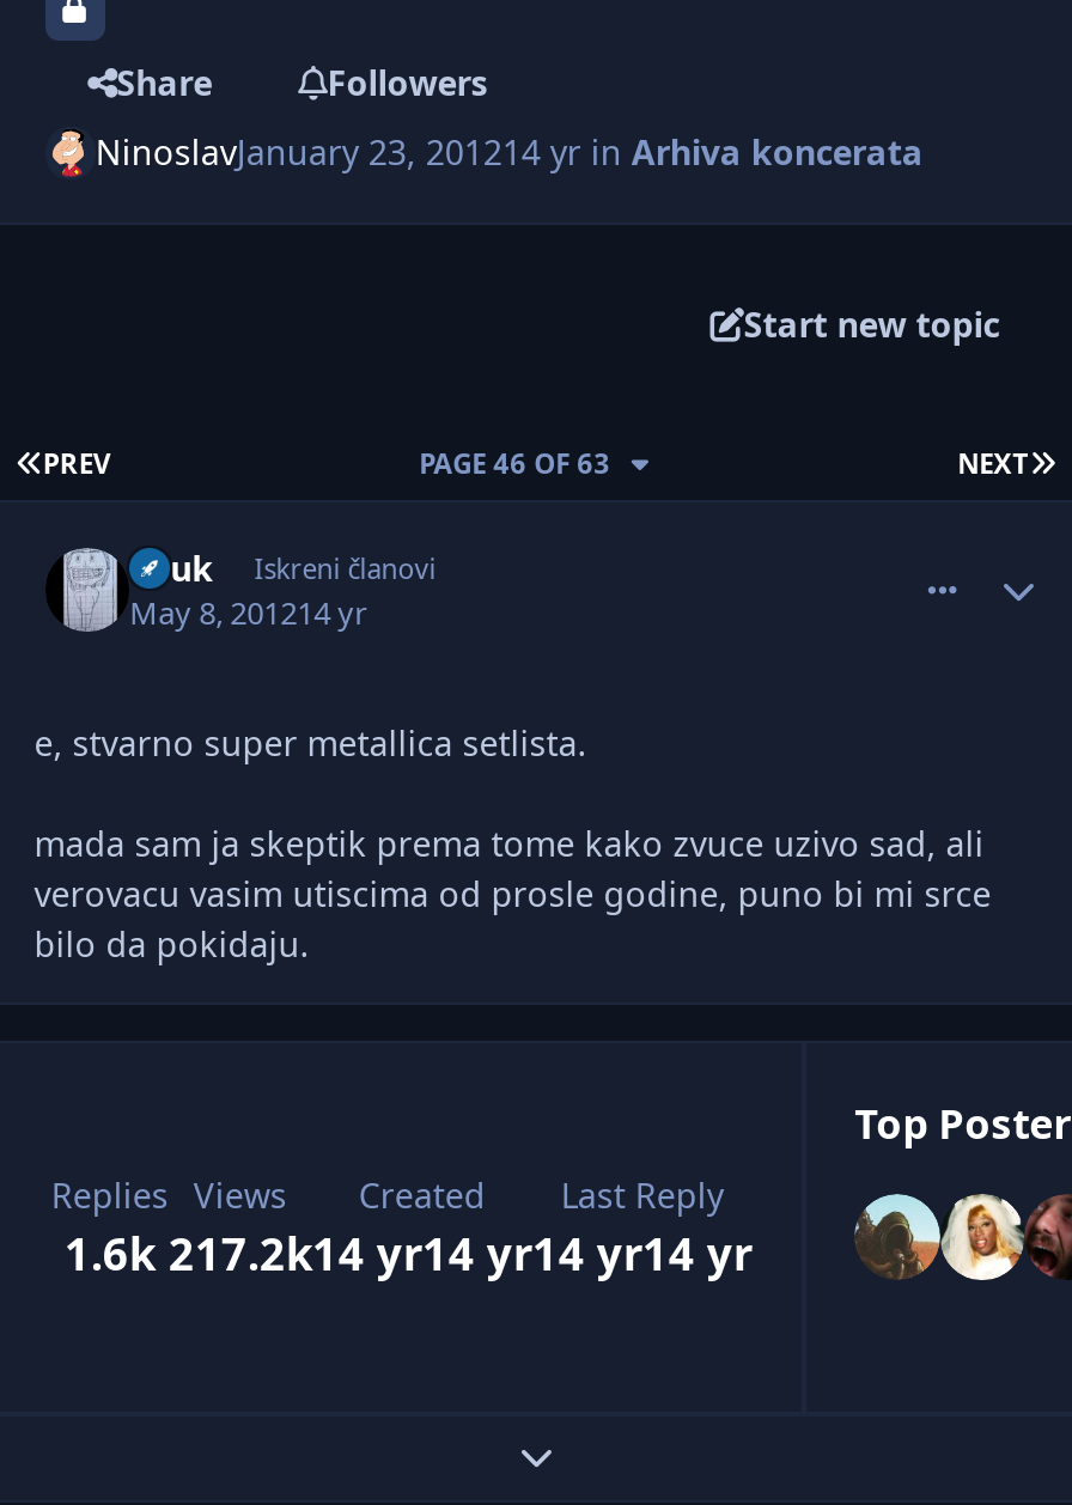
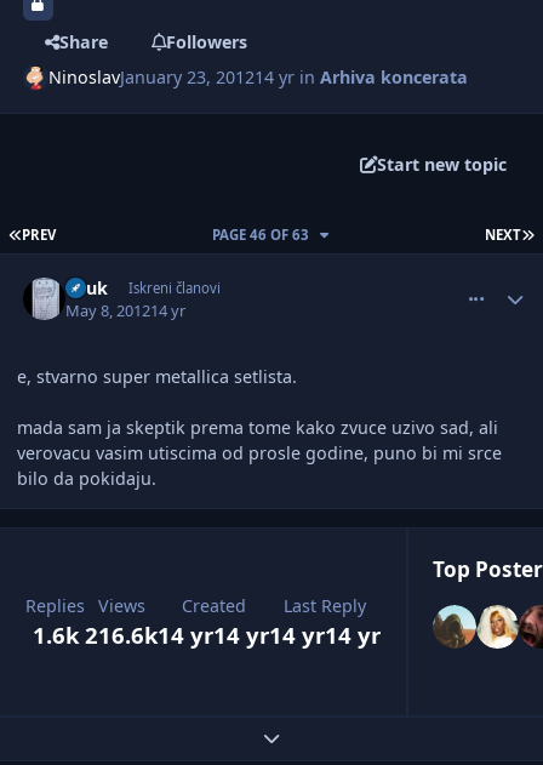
[64,1222,752,1282] 1.6k 217.2k 14 yr14 yr 14 yr14 yr -> [33,619,381,650] 1.6k 216.6k 14 yr14 yr 14 yr14 yr

